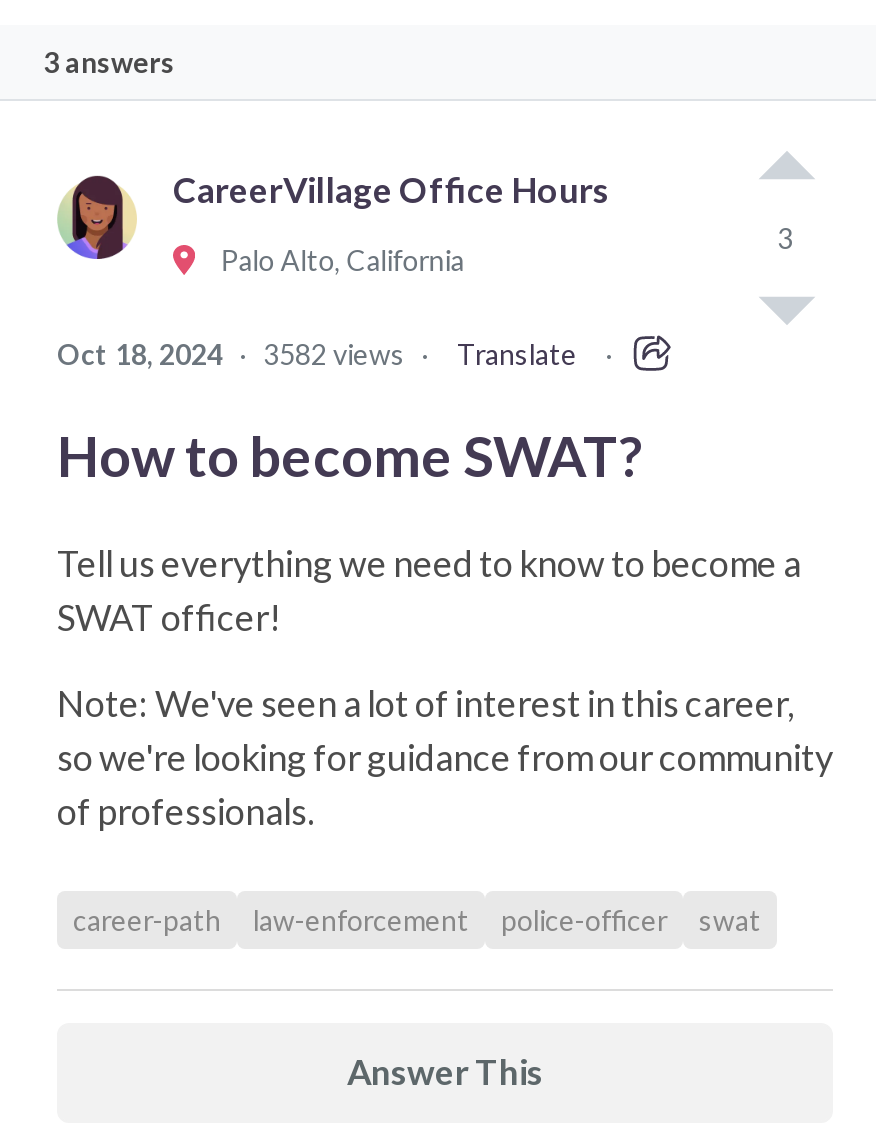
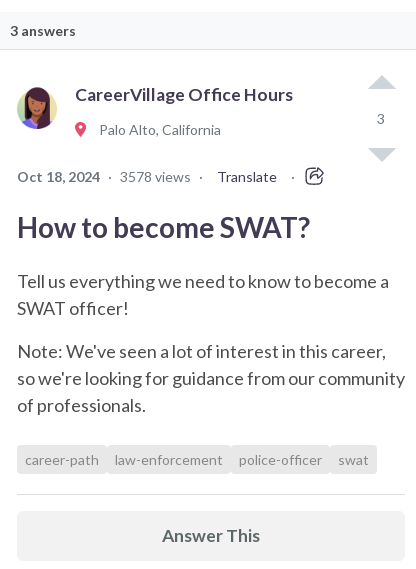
[57,337,429,371] Oct 18, 2024 · 3582 views · -> [17,168,203,185] Oct 18, 2024 · 3578 views ·

